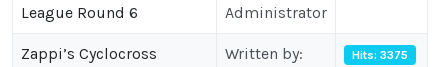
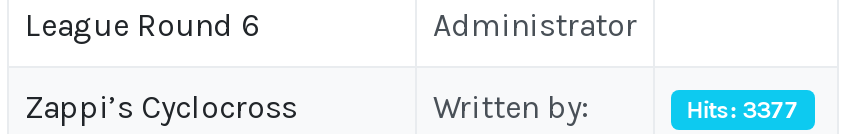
[352,48,408,62] Hits: 3375 -> [687,96,799,124] Hits: 3377

